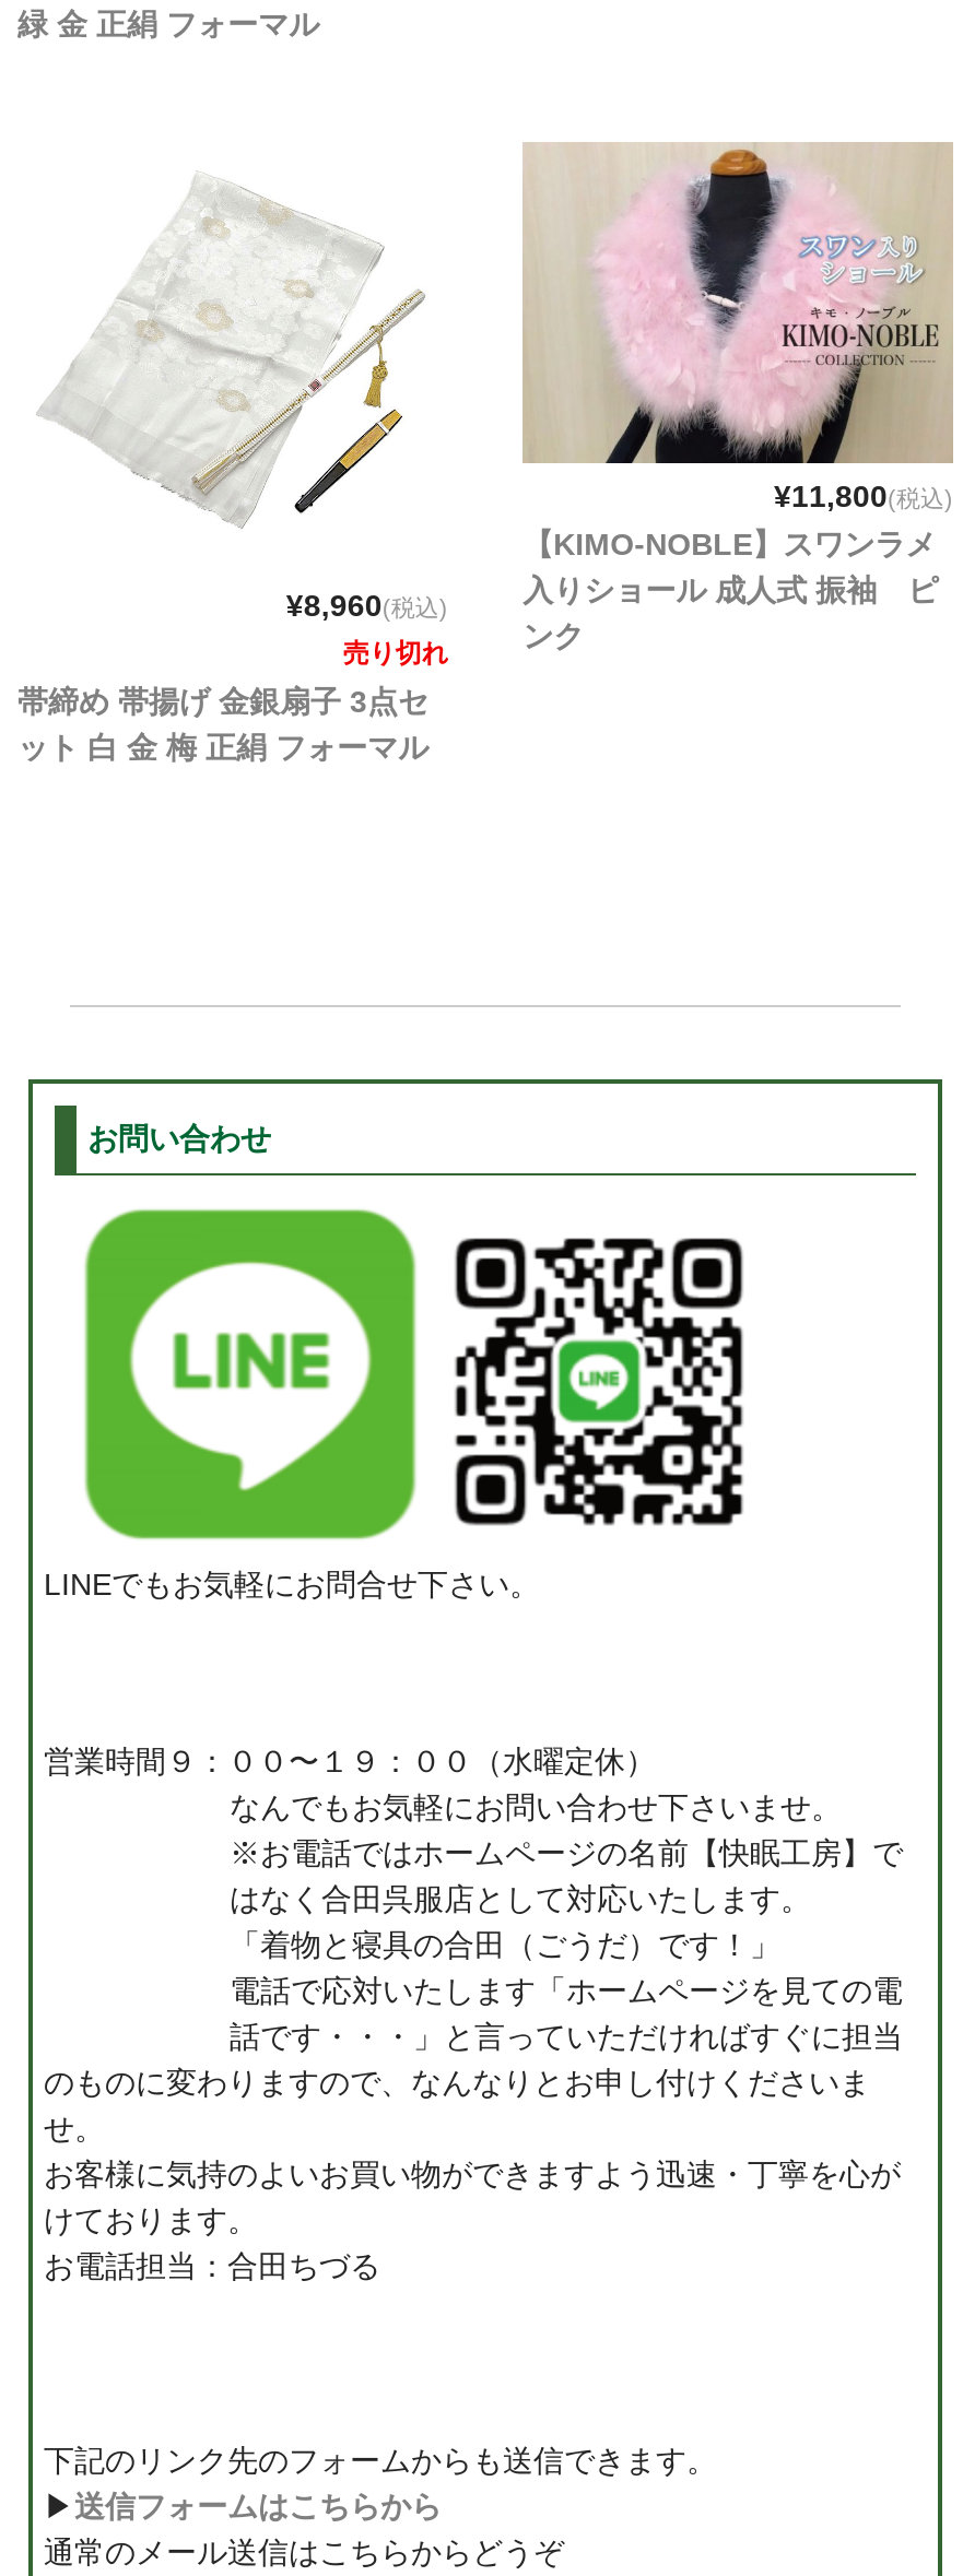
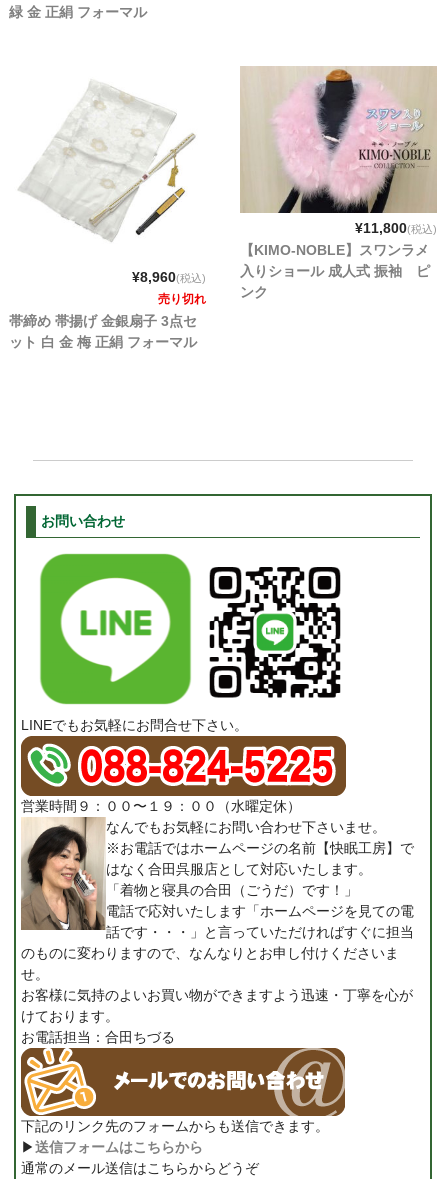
none -> [20,735,347,797] [image]
none -> [20,816,103,931] [image]
none -> [20,1047,346,1117] [image]

